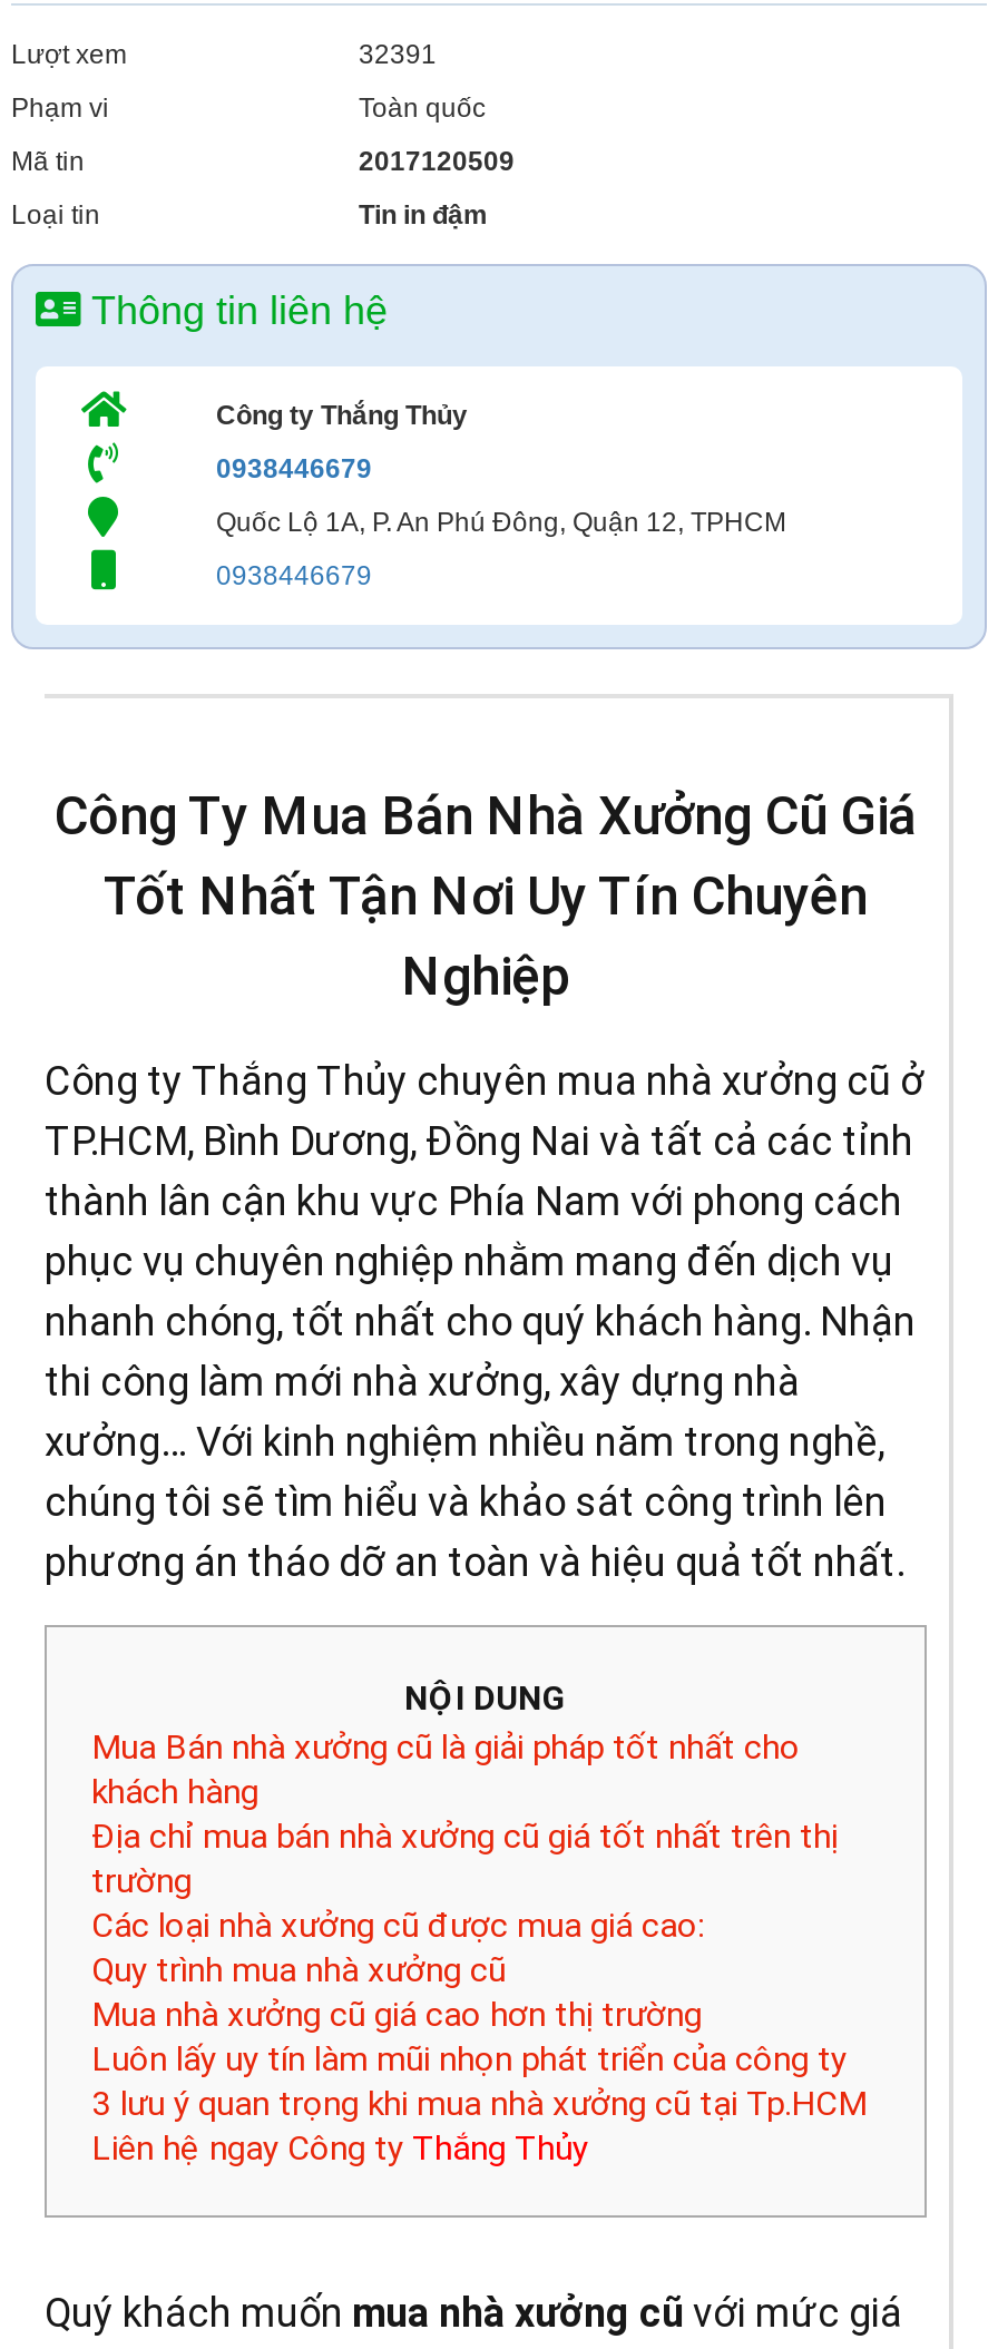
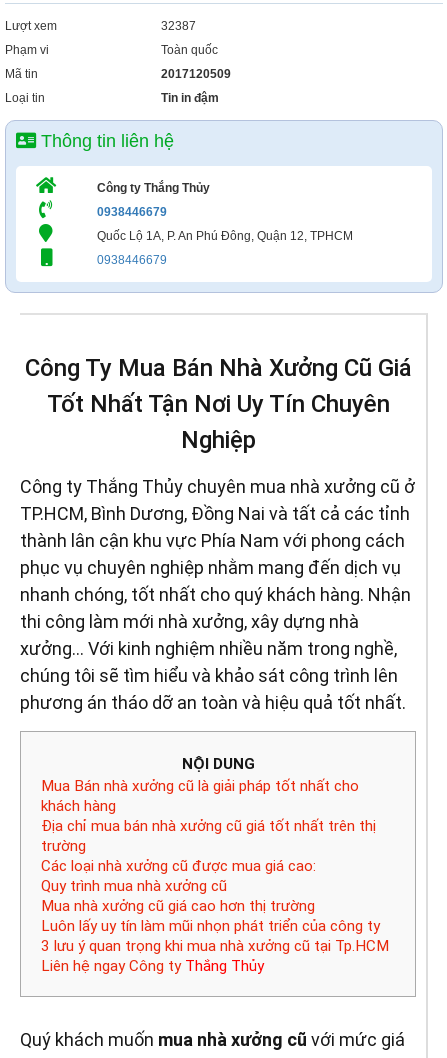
[359,39,437,70] 32391 -> [161,19,196,33] 32387

